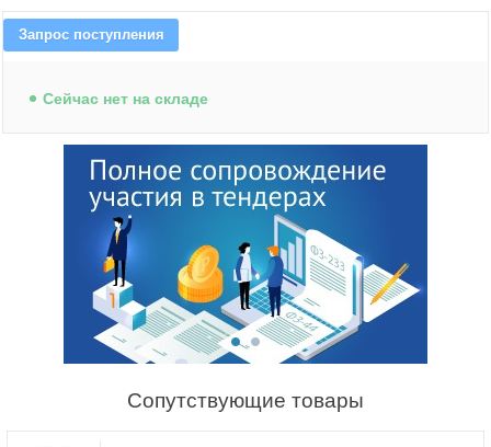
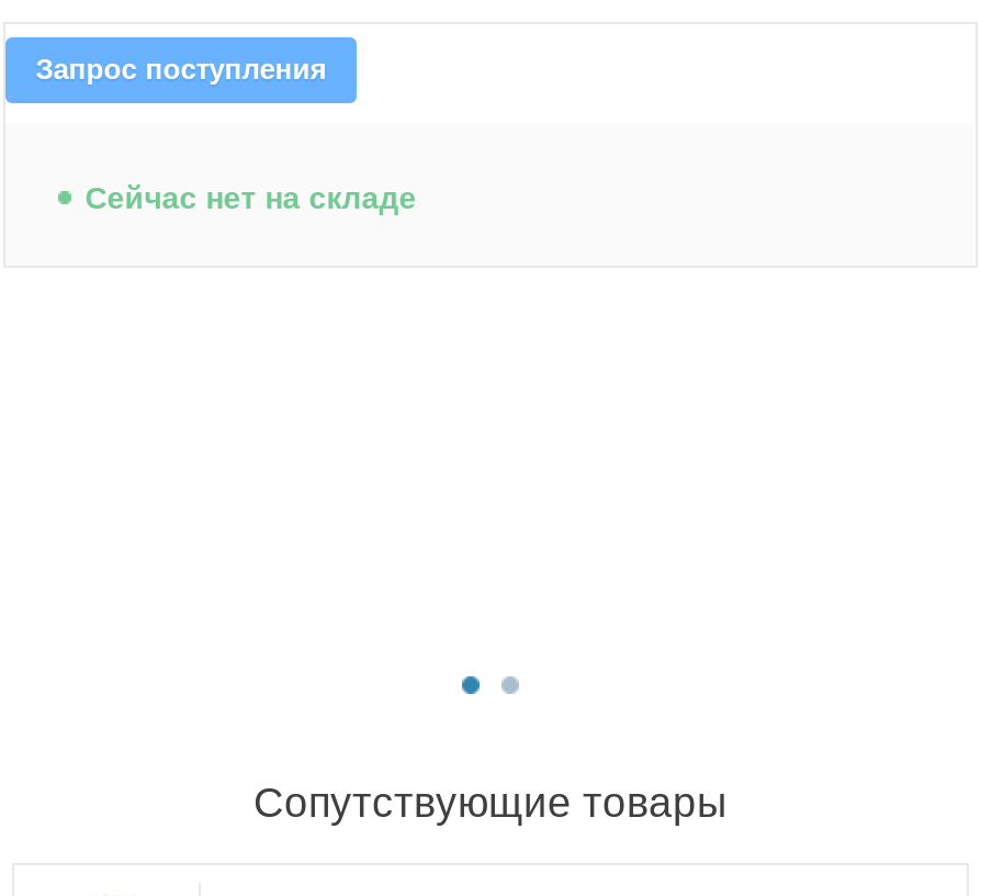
[62,144,429,365] [image] -> none

